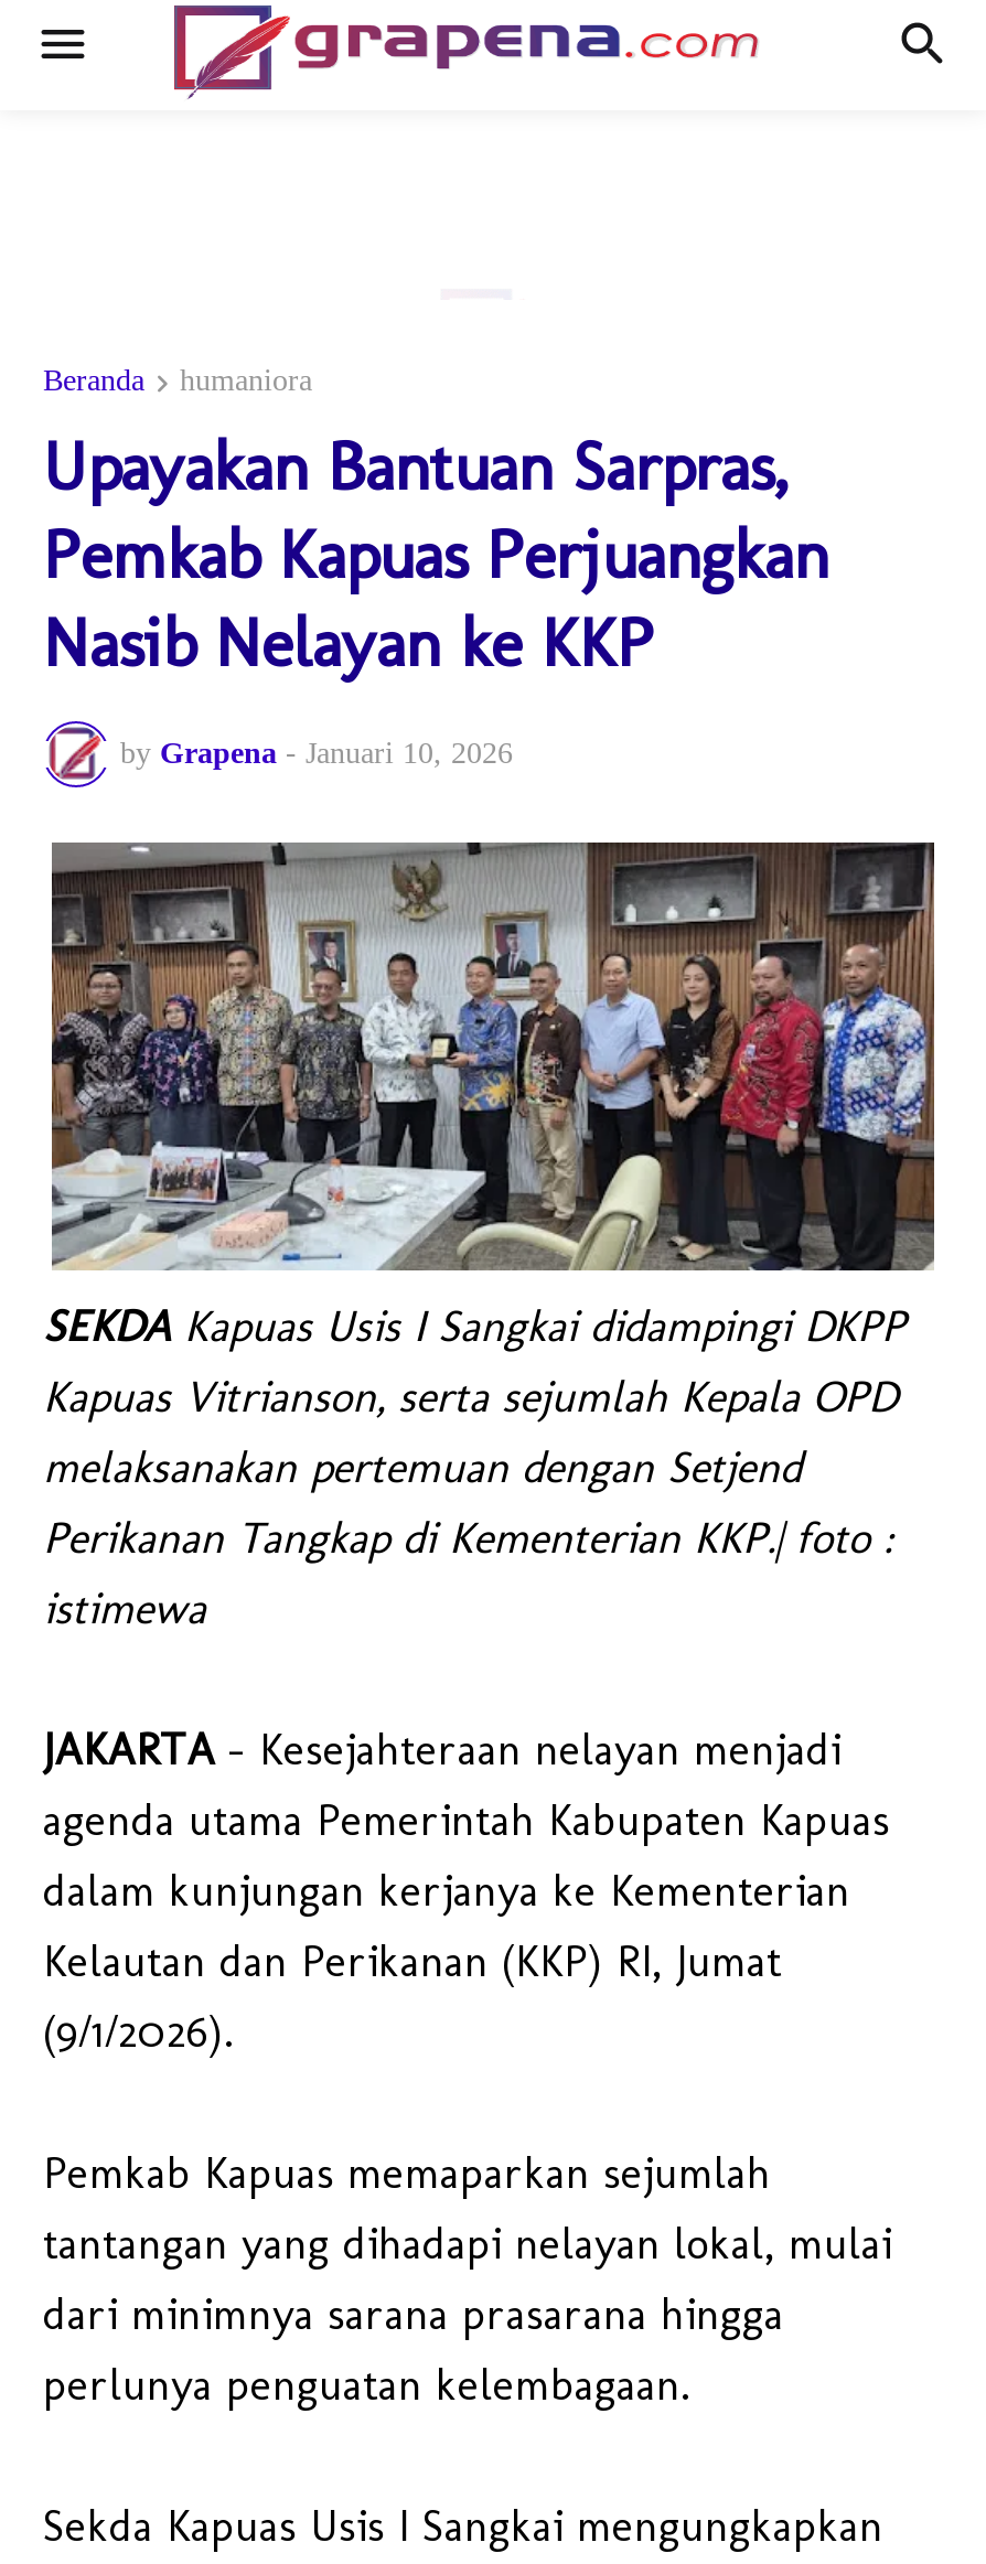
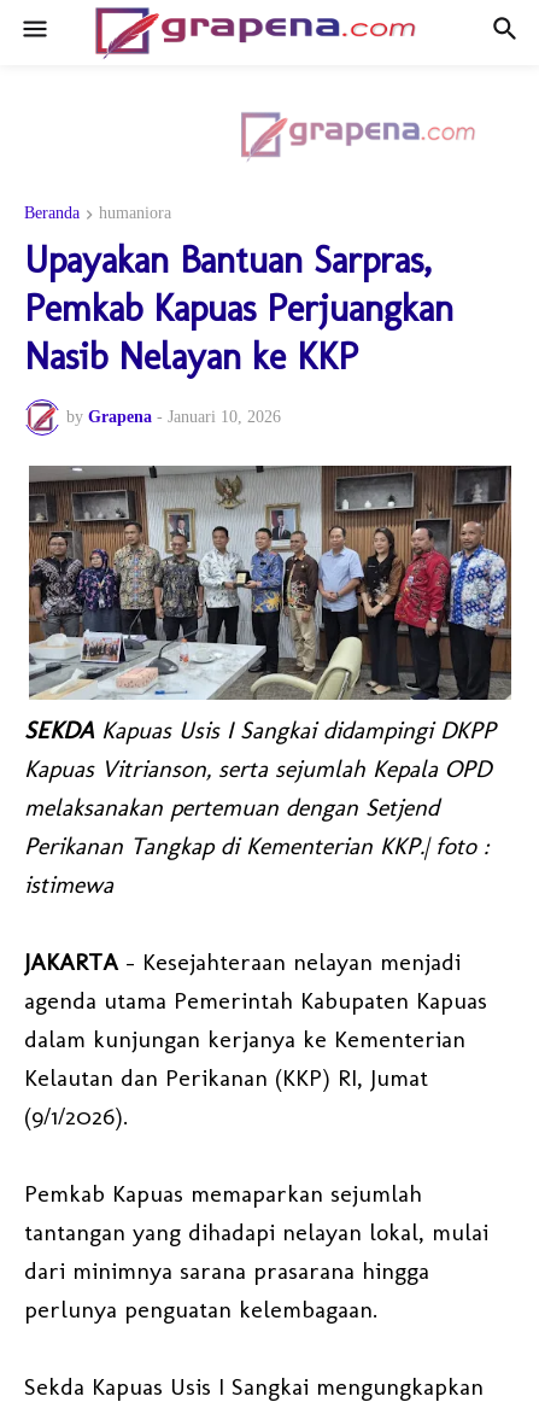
none -> [240,111,475,160] [image]

